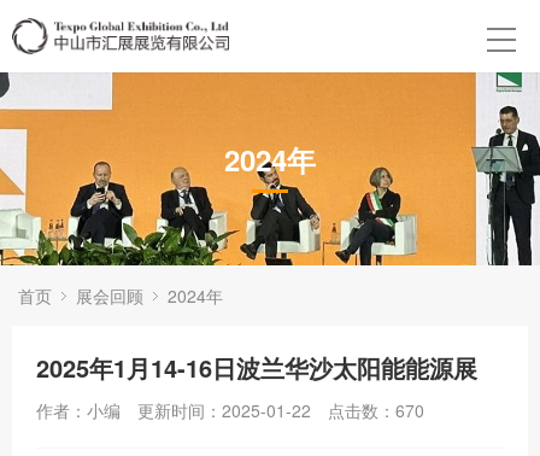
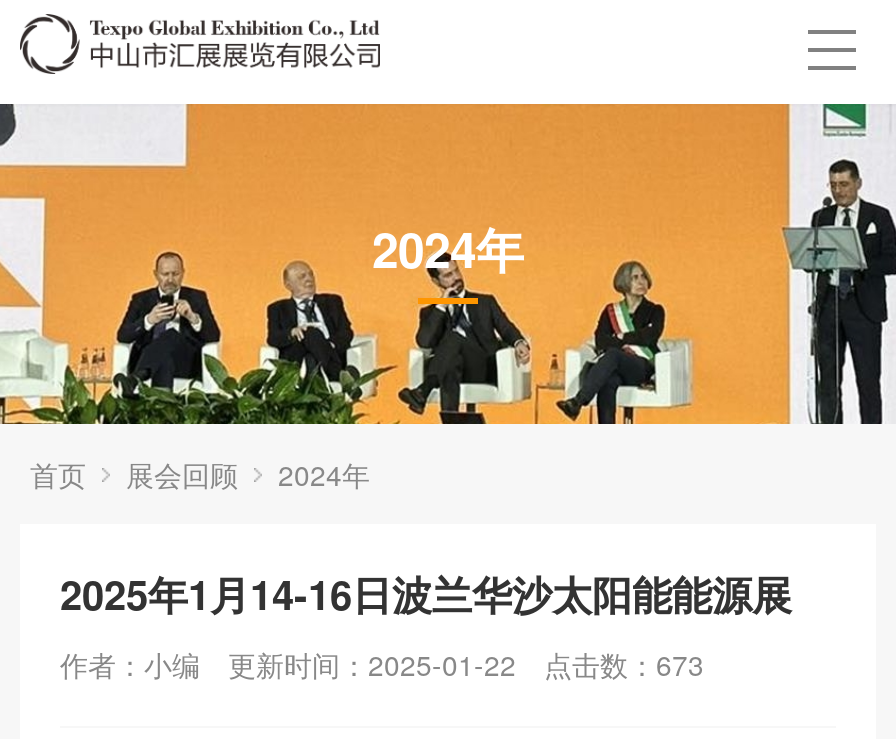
[36,398,424,422] 作者：小编 更新时间：2025-01-22 点击数：670 -> [60,644,704,684] 作者：小编 更新时间：2025-01-22 点击数：673

